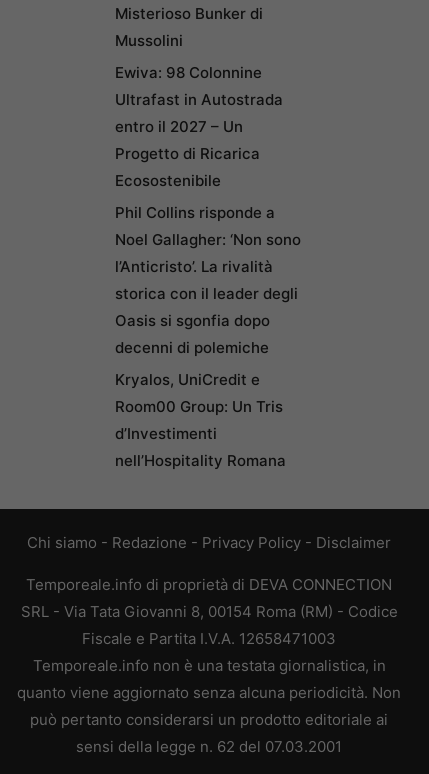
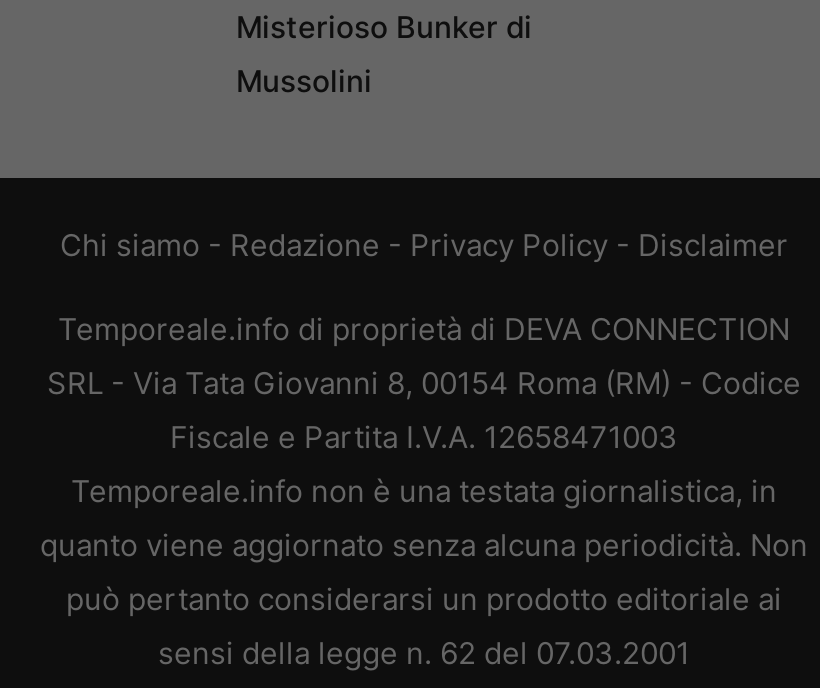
[115,63,301,470] Ewiva: 98 Colonnine | Ultrafast in Autostrada | entro il 2027 – Un | Progetto di Ricarica | Ecosostenibile | Phil Collins risponde a | Noel Gallagher: ‘Non sono | l’Anticristo’. La rivalità | storica con il leader degli | Oasis si sgonfia dopo | decenni di polemiche | Kryalos, UniCredit e | Room00 Group: Un Tris | d’Investimenti | nell’Hospitality Romana -> none

